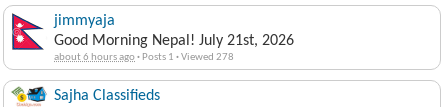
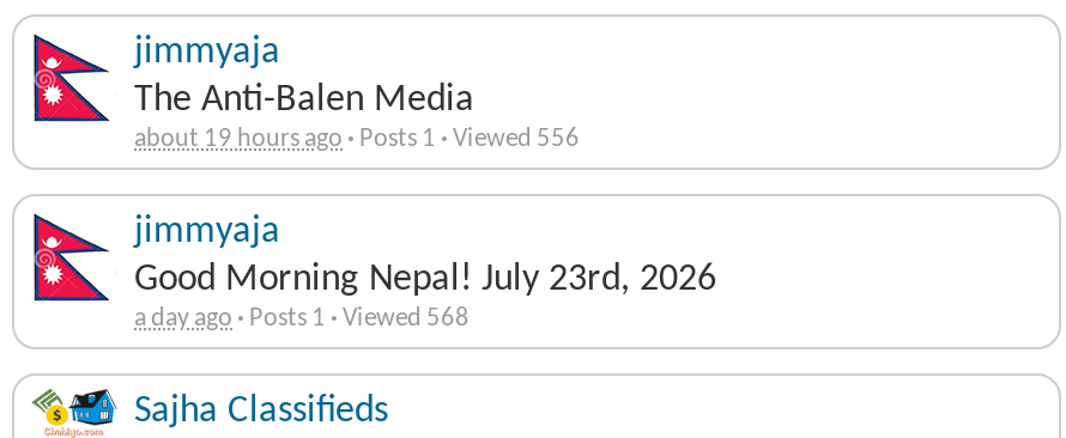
[54,33,294,63] Good Morning Nepal! July 21st, 2026 | about 6 hours ago · Posts 1 · Viewed 278 -> [134,81,716,333] The Anti-Balen Media | about 19 hours ago · Posts 1 · Viewed 556 | jimmyaja | Good Morning Nepal! July 23rd, 2026 | a day ago · Posts 1 · Viewed 568

